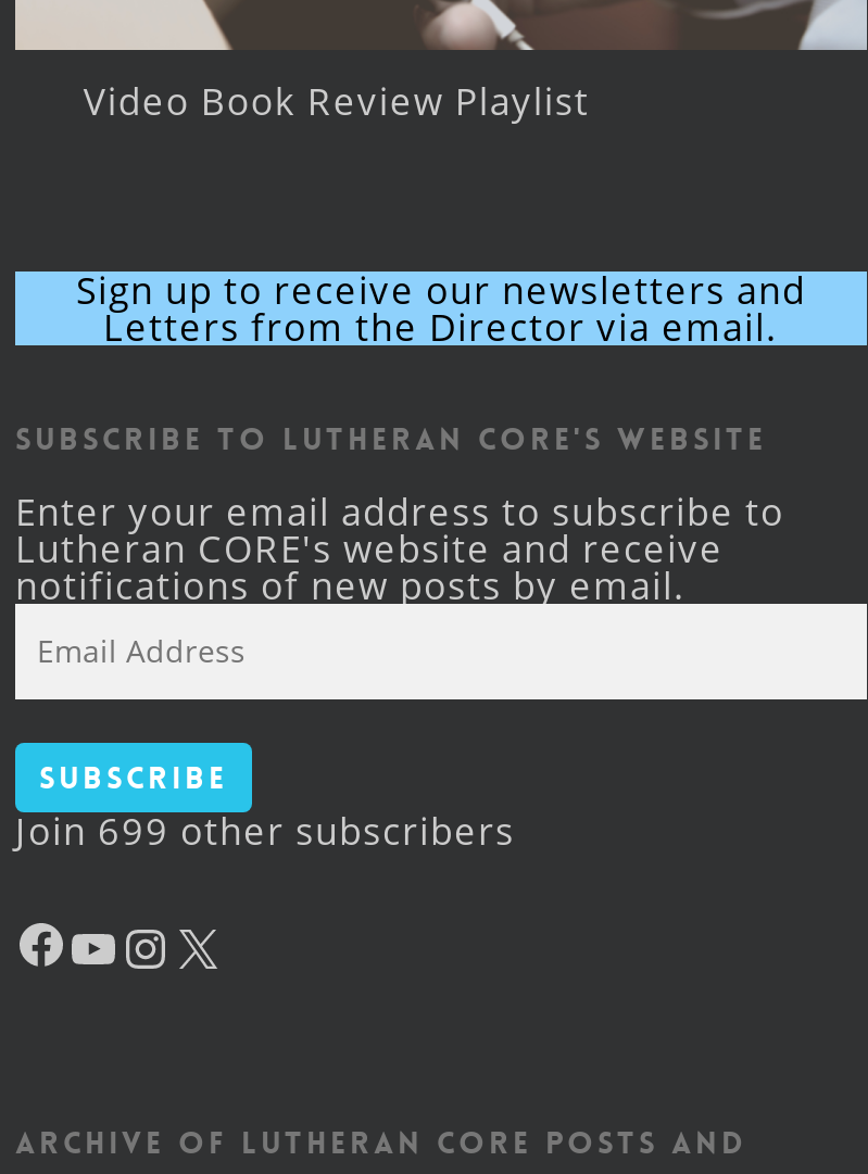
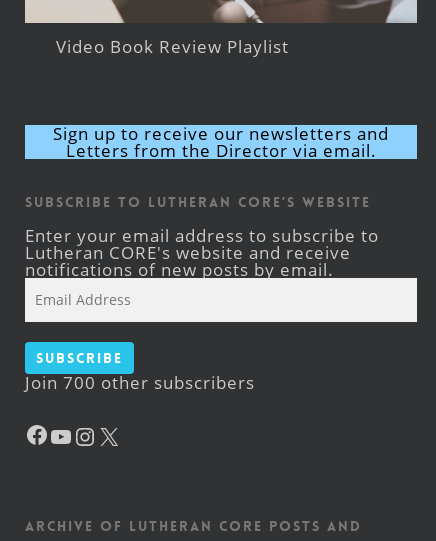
[15,806,515,856] Join 699 other subscribers -> [25,371,255,394] Join 700 other subscribers

